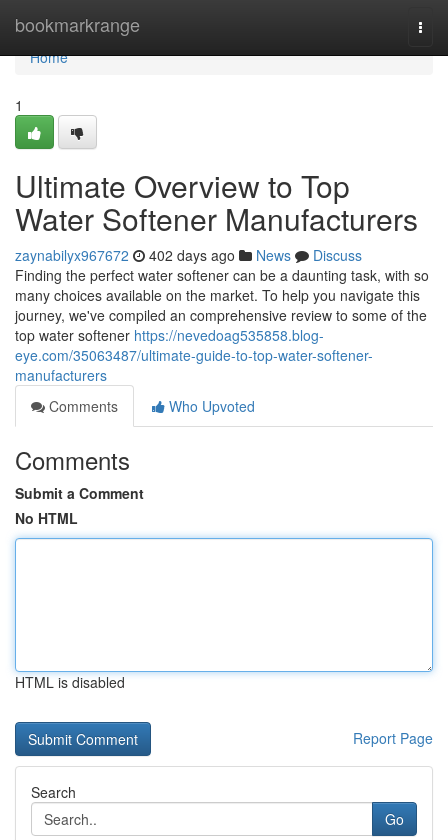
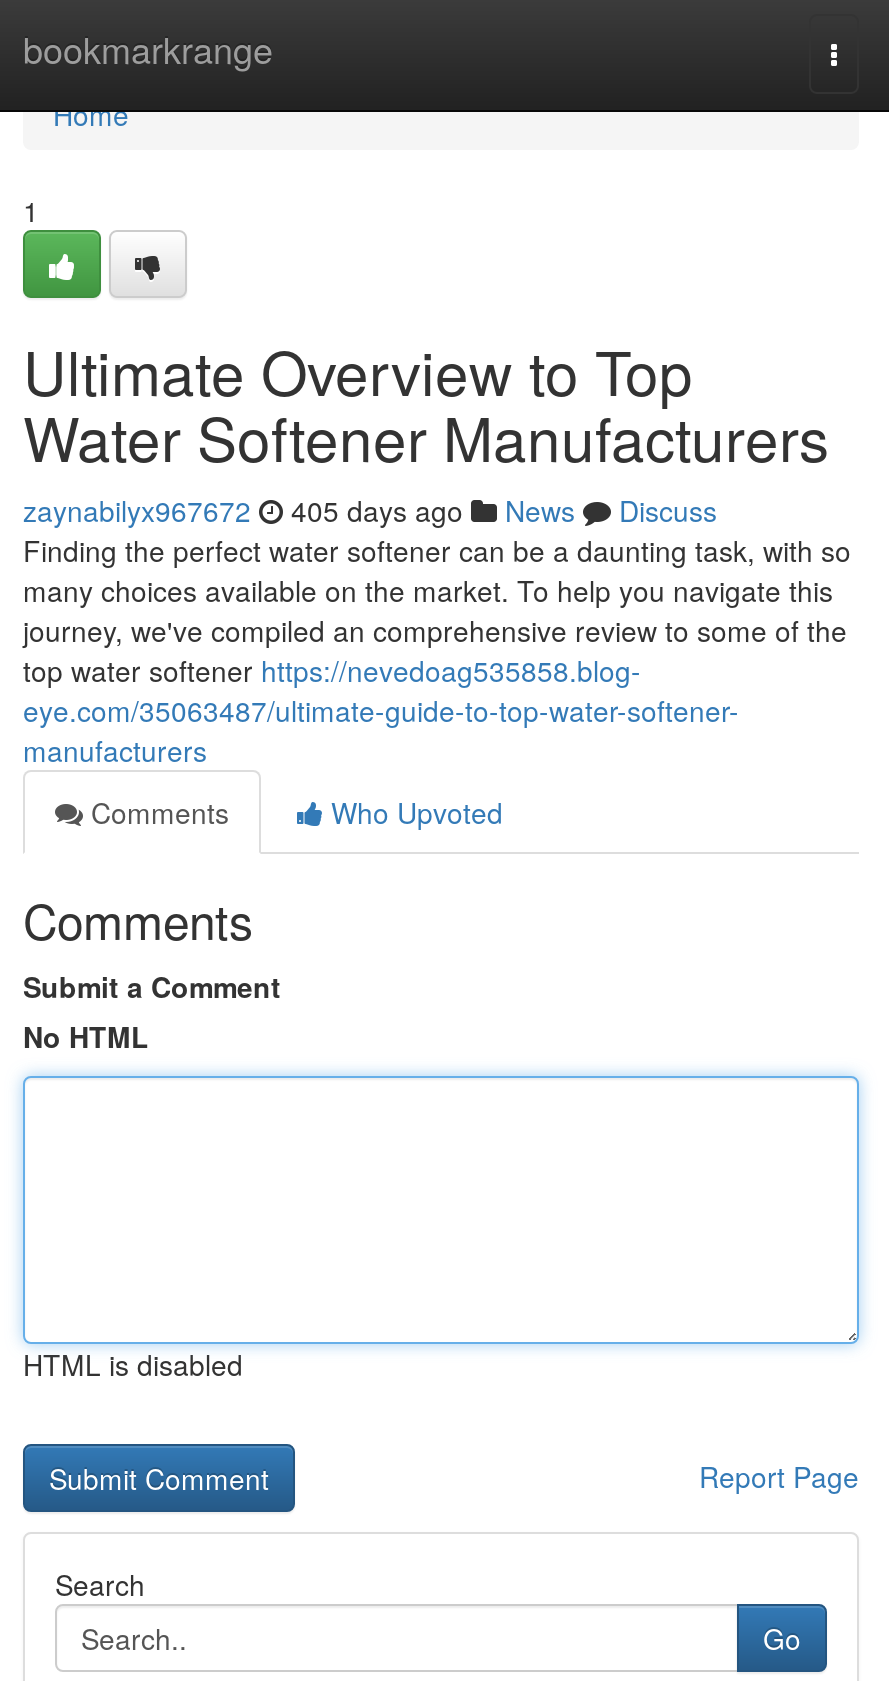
[15,245,362,265] zaynabilyx967672 402 days ago News Discuss -> [23,490,717,530] zaynabilyx967672 405 days ago News Discuss

